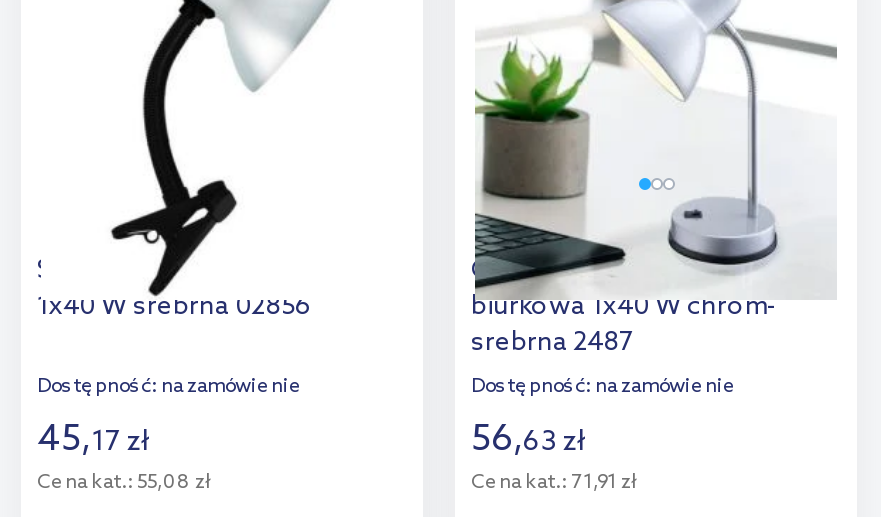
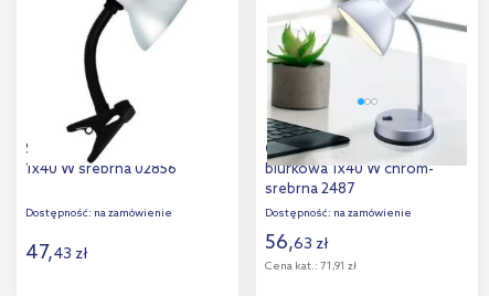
[37,418,211,494] 45,17 zł | Cena kat.: 55,08 zł -> [25,241,88,265] 47,43 zł

